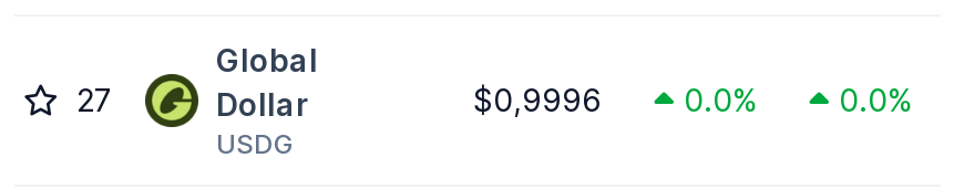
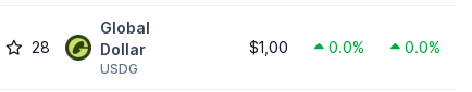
[76,80,114,117] 27 -> [32,38,50,56] 28
[473,80,602,117] $0,9996 -> [249,38,288,56] $1,00

